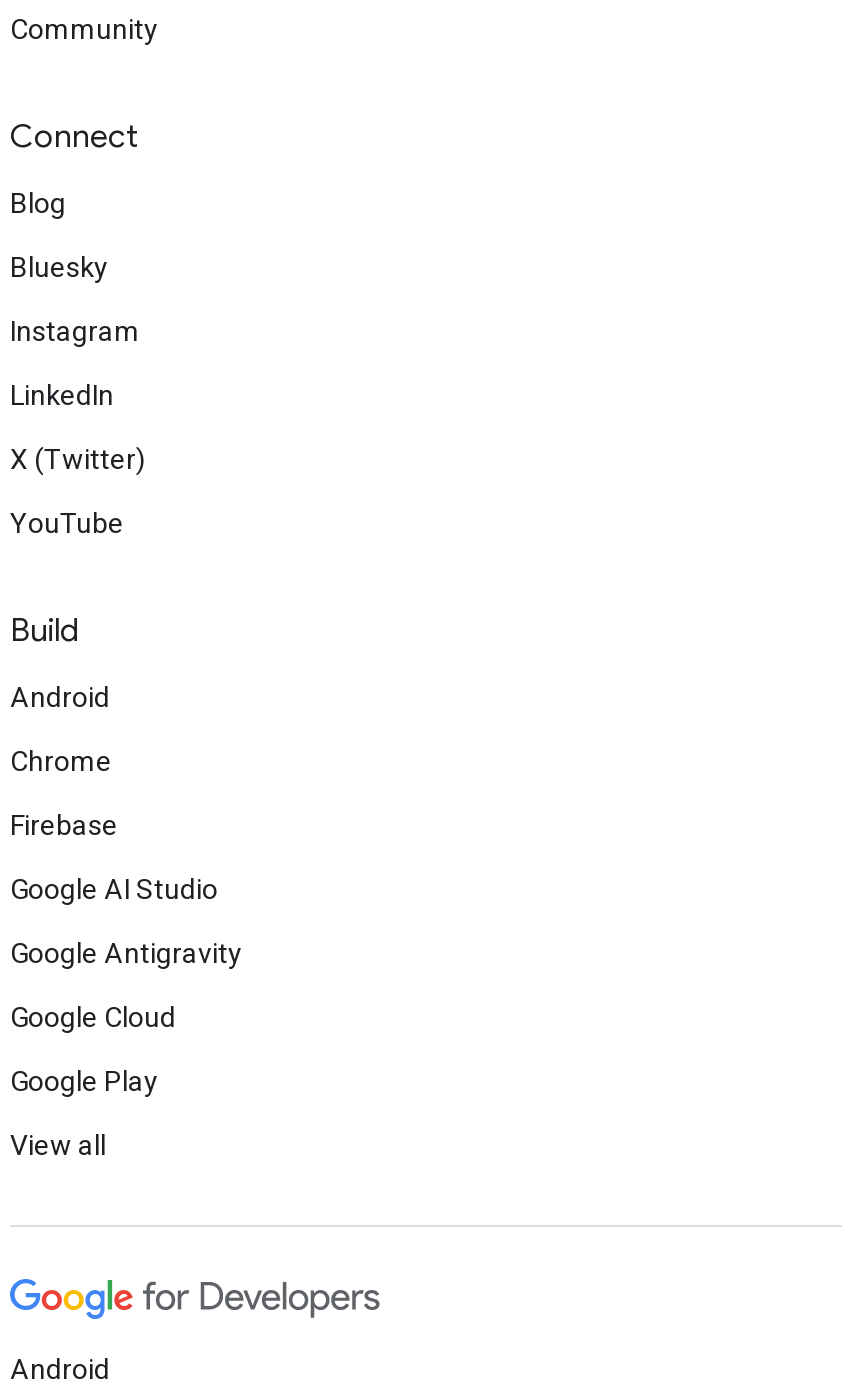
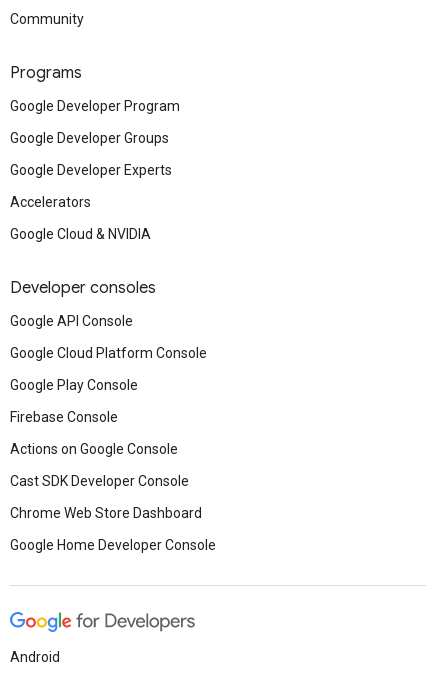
[10,117,242,1161] Connect | Blog | Bluesky | Instagram | LinkedIn | X (Twitter) | YouTube | Build | Android | Chrome | Firebase | Google AI Studio | Google Antigravity | Google Cloud | Google Play | View all -> [10,63,216,553] Programs | Google Developer Program | Google Developer Groups | Google Developer Experts | Accelerators | Google Cloud & NVIDIA | Developer consoles | Google API Console | Google Cloud Platform Console | Google Play Console | Firebase Console | Actions on Google Console | Cast SDK Developer Console | Chrome Web Store Dashboard | Google Home Developer Console

